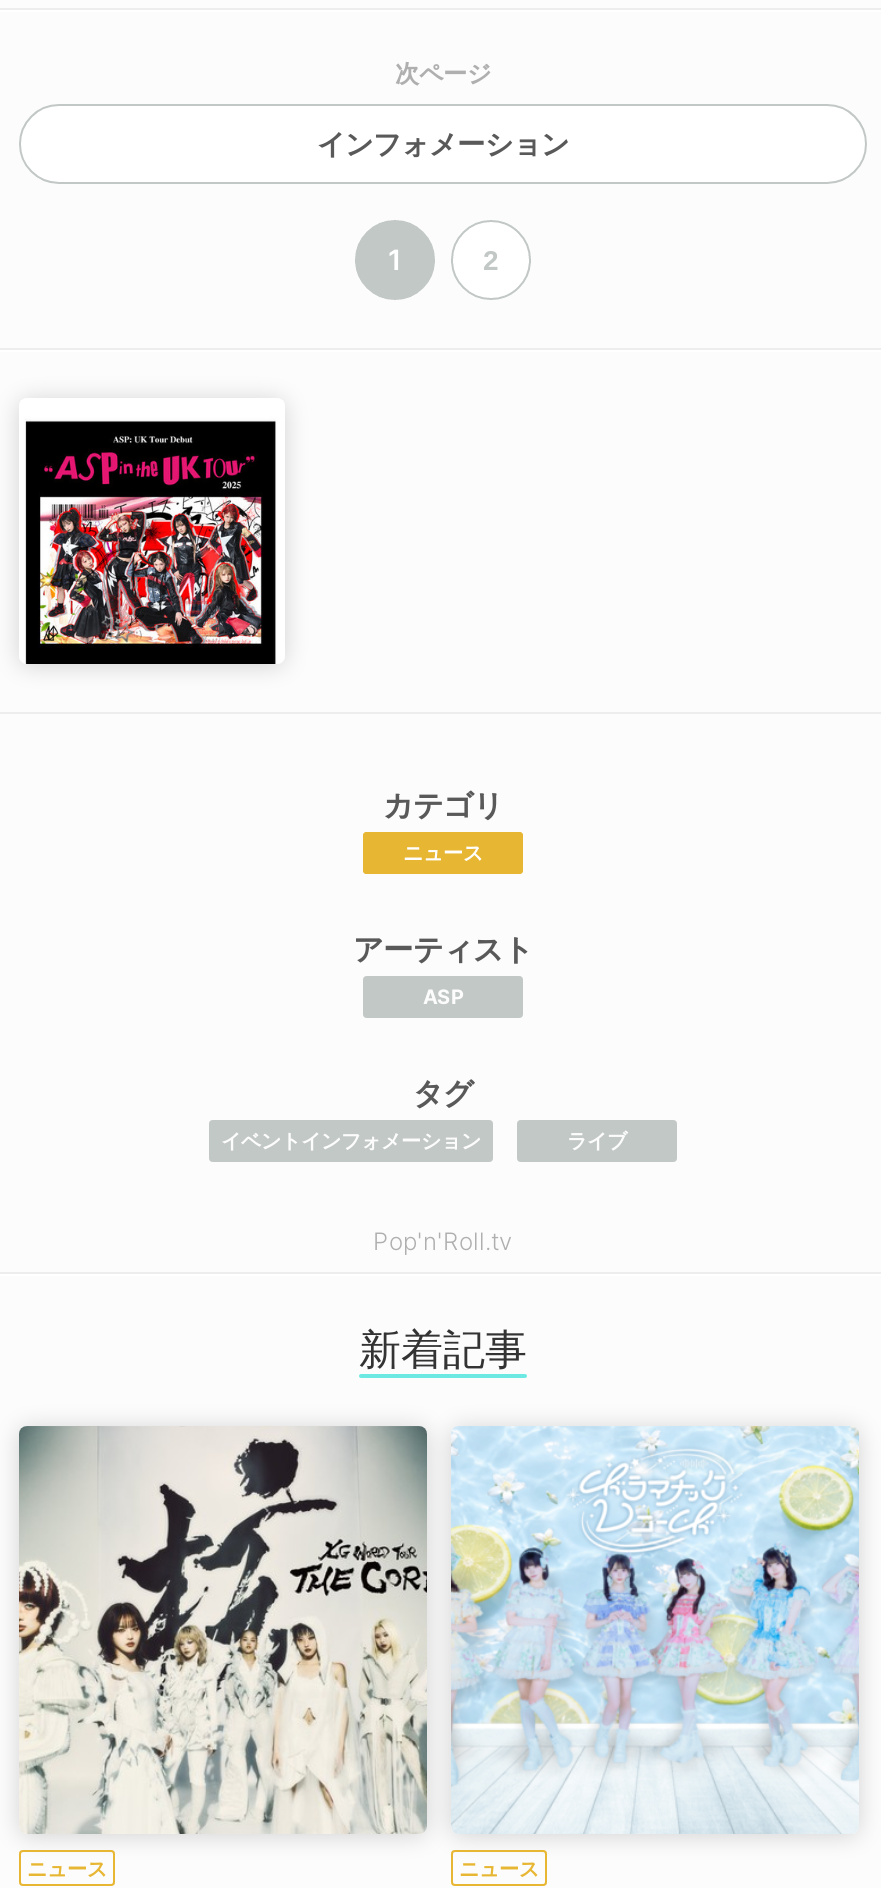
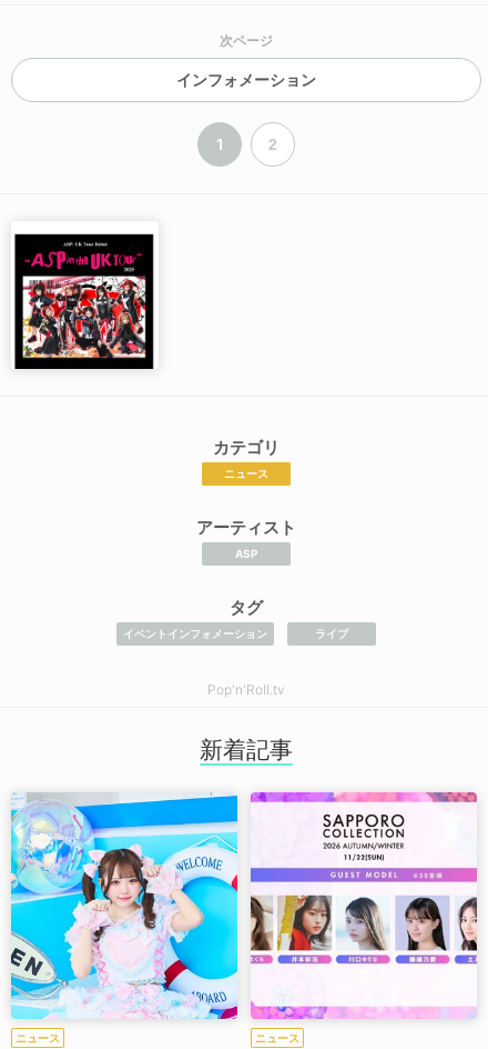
[17,1424,429,1836] [image] -> [10,792,238,1020] [image]
[449,1426,859,1834] [image] -> [250,791,478,1020] [image]

